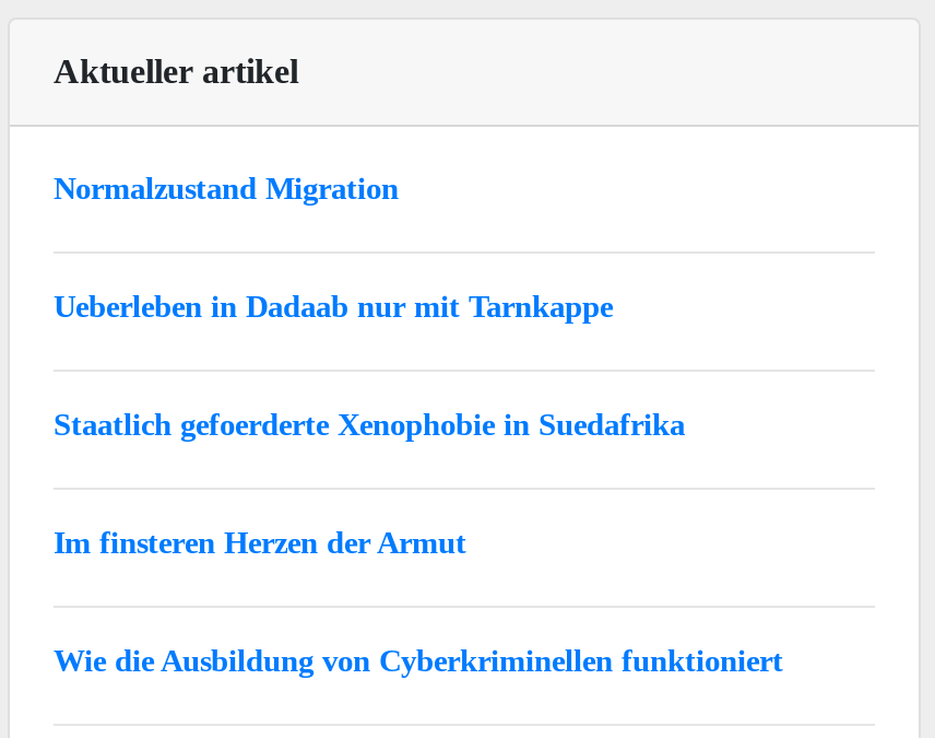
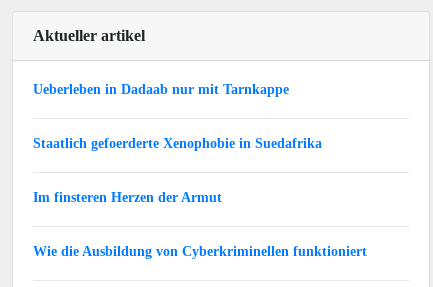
[54,171,399,206] Normalzustand Migration -> none

